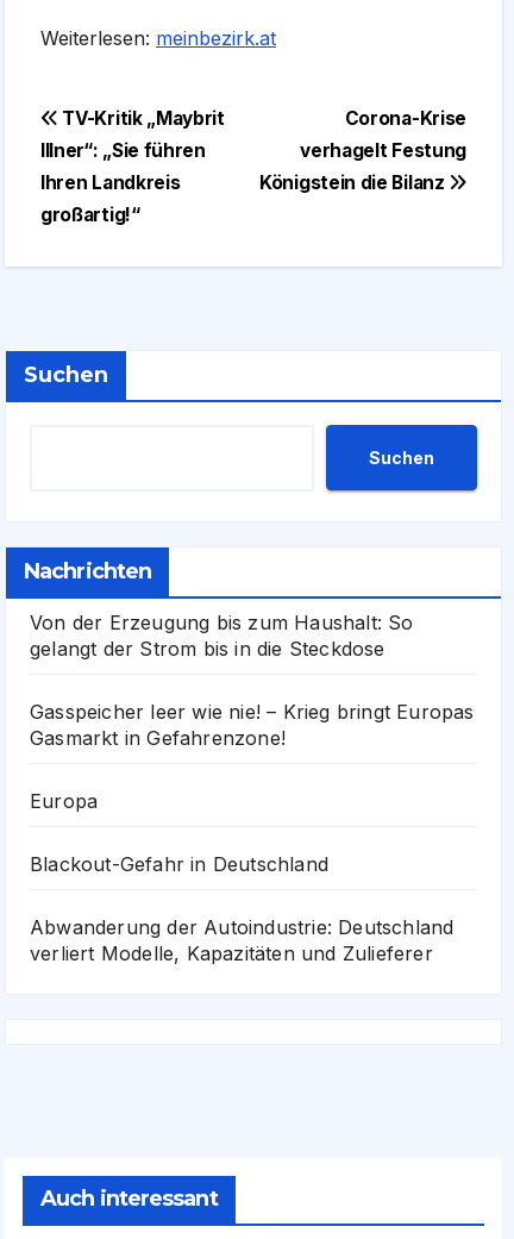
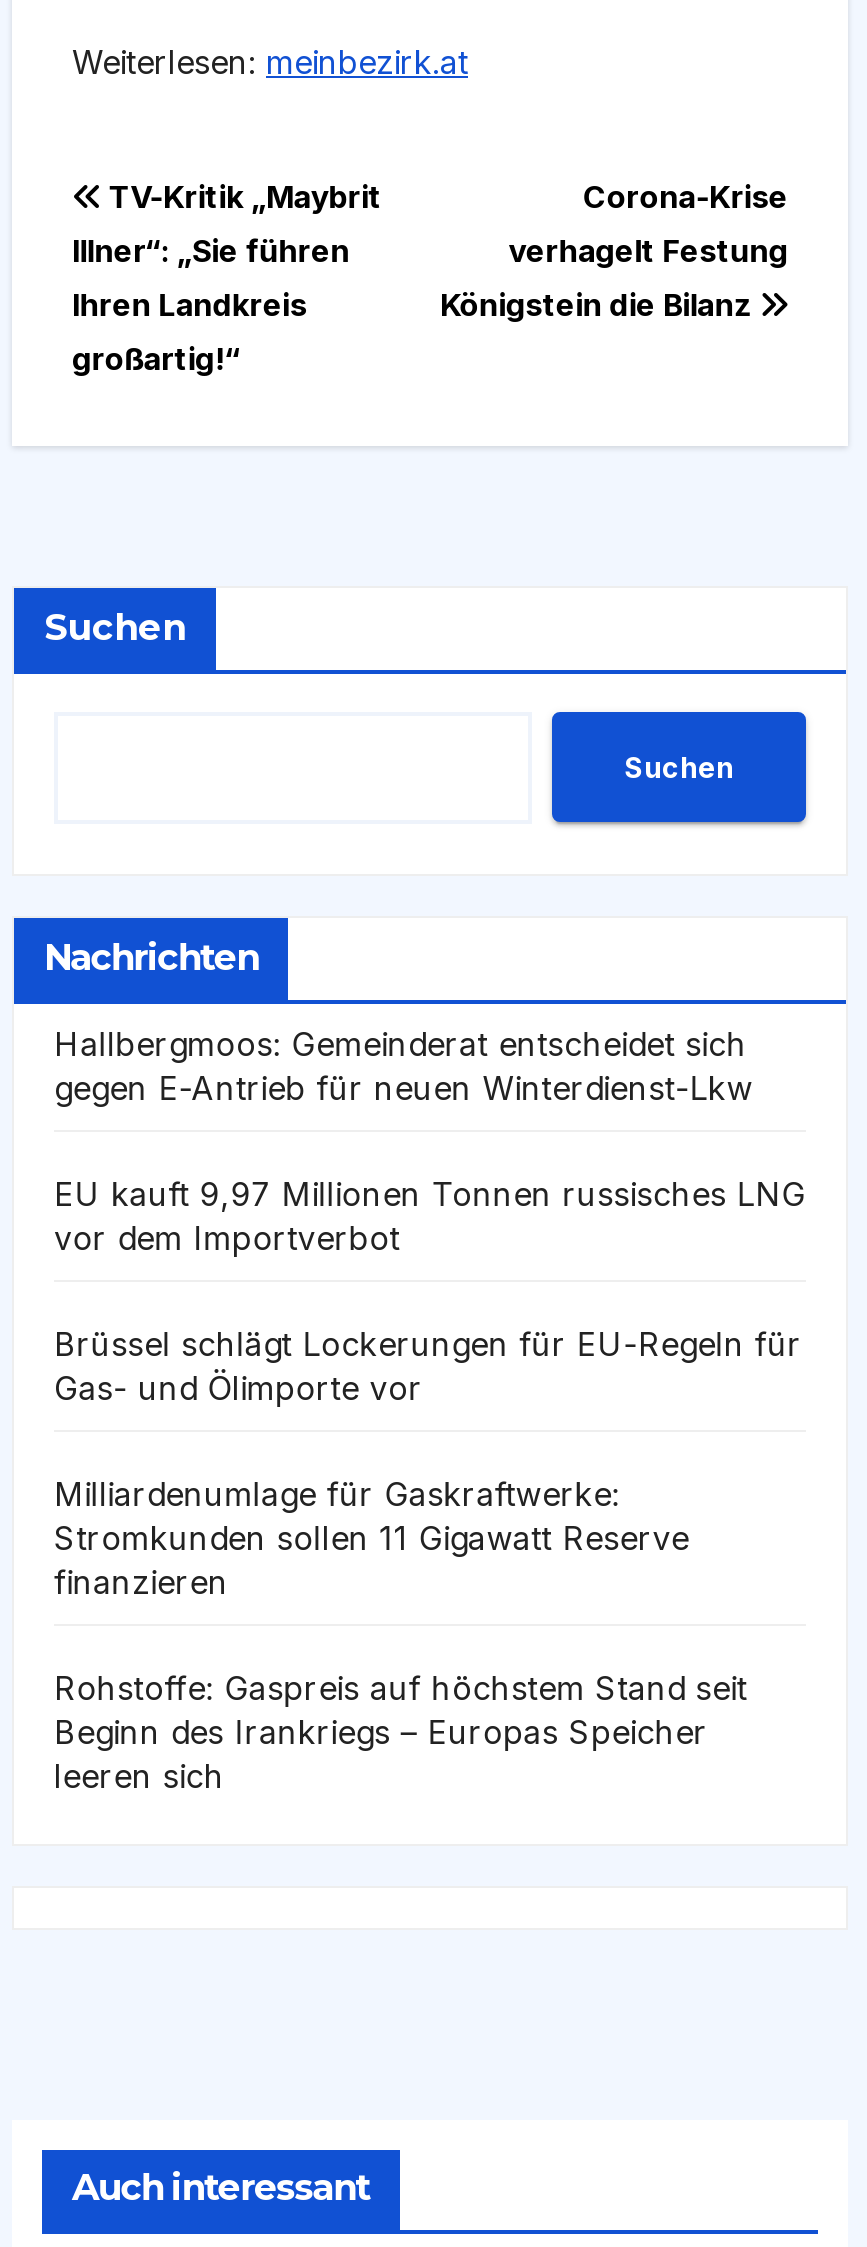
[30,611,414,661] Von der Erzeugung bis zum Haushalt: So | gelangt der Strom bis in die Steckdose -> [54,1025,753,1109] Hallbergmoos: Gemeinderat entscheidet sich | gegen E-Antrieb für neuen Winterdienst-Lkw
[30,700,474,750] Gasspeicher leer wie nie! – Krieg bringt Europas | Gasmarkt in Gefahrenzone! -> [54,1175,806,1259] EU kauft 9,97 Millionen Tonnen russisches LNG | vor dem Importverbot
[30,789,98,813] Europa -> [54,1325,802,1409] Brüssel schlägt Lockerungen für EU-Regeln für | Gas- und Ölimporte vor
[30,853,328,876] Blackout-Gefahr in Deutschland -> [54,1475,689,1603] Milliardenumlage für Gaskraftwerke: | Stromkunden sollen 11 Gigawatt Reserve | finanzieren
[30,916,454,966] Abwanderung der Autoindustrie: Deutschland | verliert Modelle, Kapazitäten und Zulieferer -> [54,1669,747,1797] Rohstoffe: Gaspreis auf höchstem Stand seit | Beginn des Irankriegs – Europas Speicher | leeren sich

